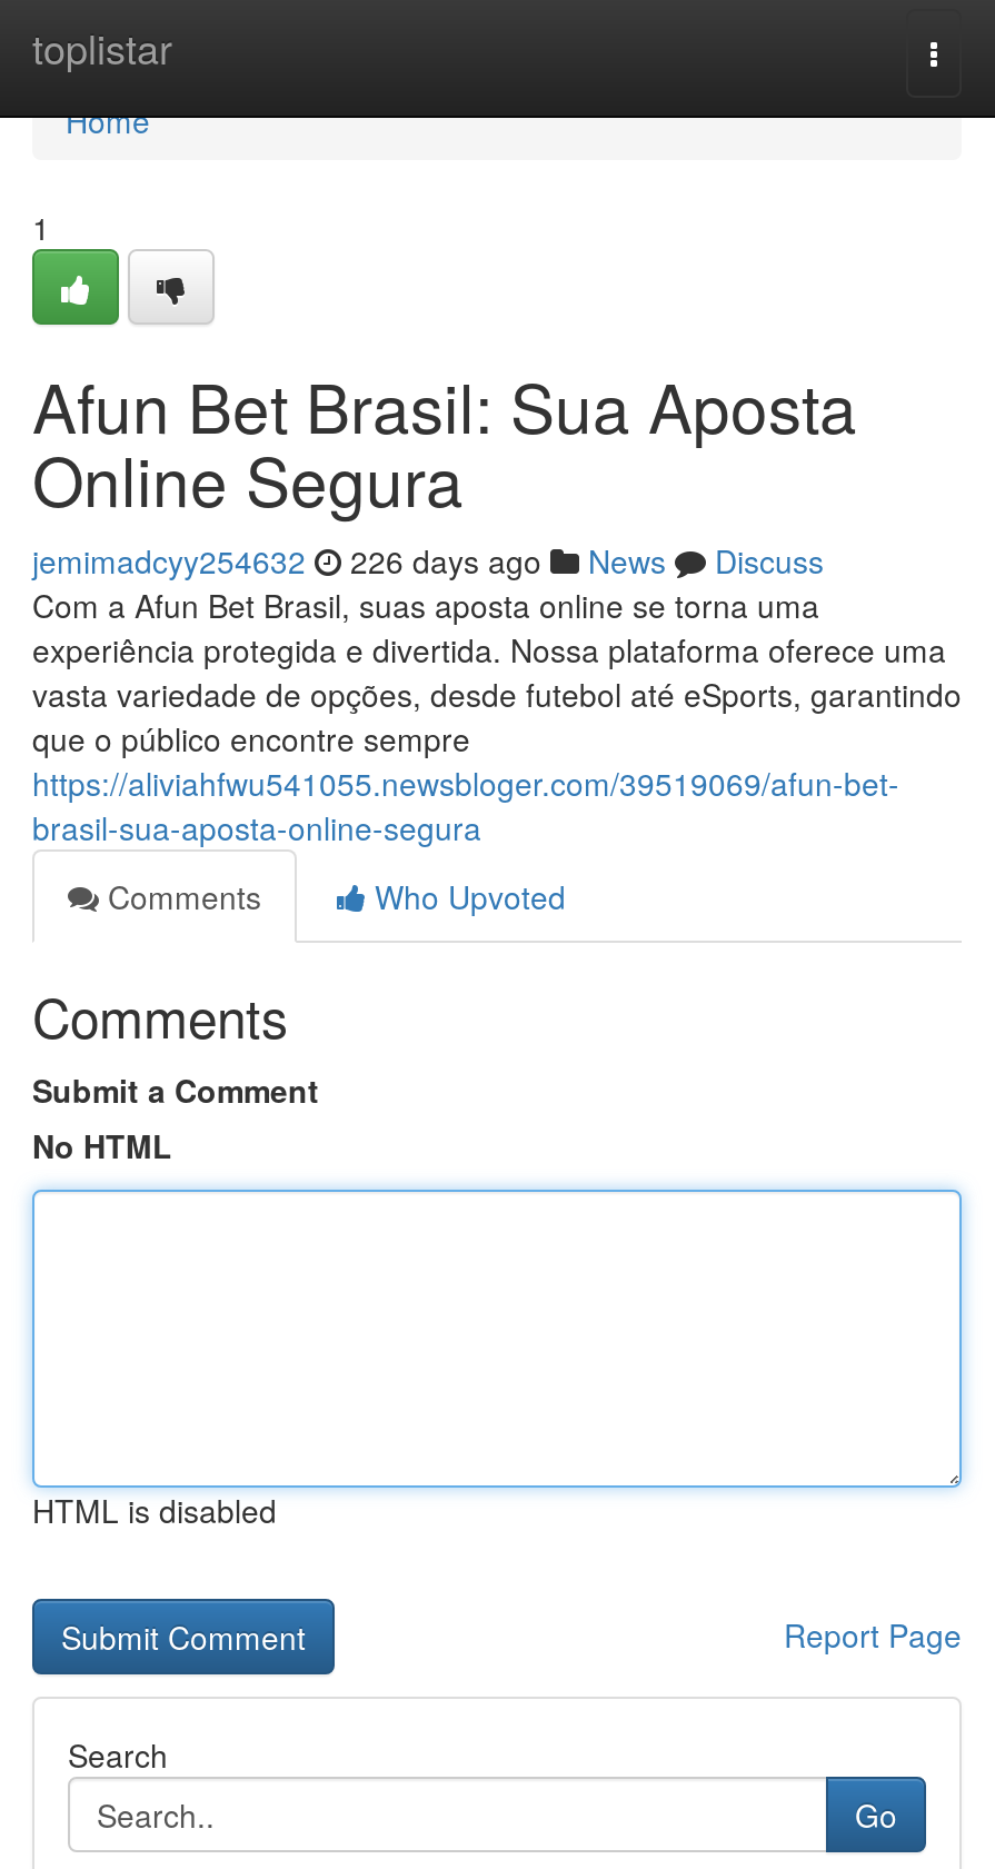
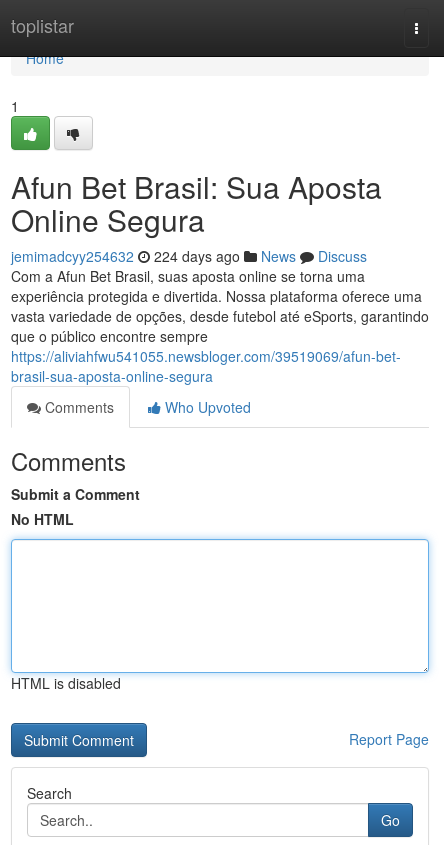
[32,538,824,583] jemimadcyy254632 226 days ago News Discuss -> [11,246,367,266] jemimadcyy254632 224 days ago News Discuss

